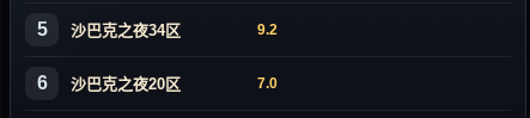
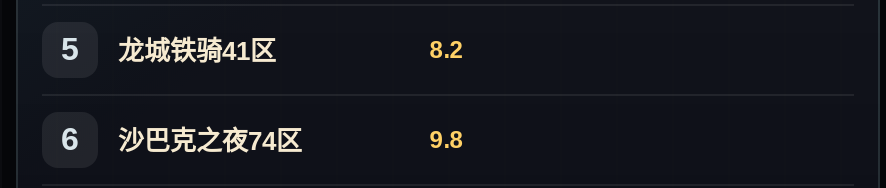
[71,21,277,39] 沙巴克之夜34区 | 9.2 -> [118,35,464,65] 龙城铁骑41区 | 8.2
[71,74,181,92] 沙巴克之夜20区 -> [118,125,302,155] 沙巴克之夜74区
[257,75,277,92] 7.0 -> [430,126,464,154] 9.8

